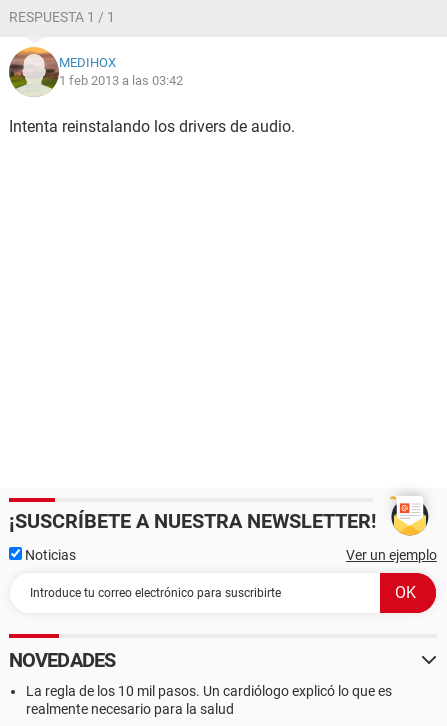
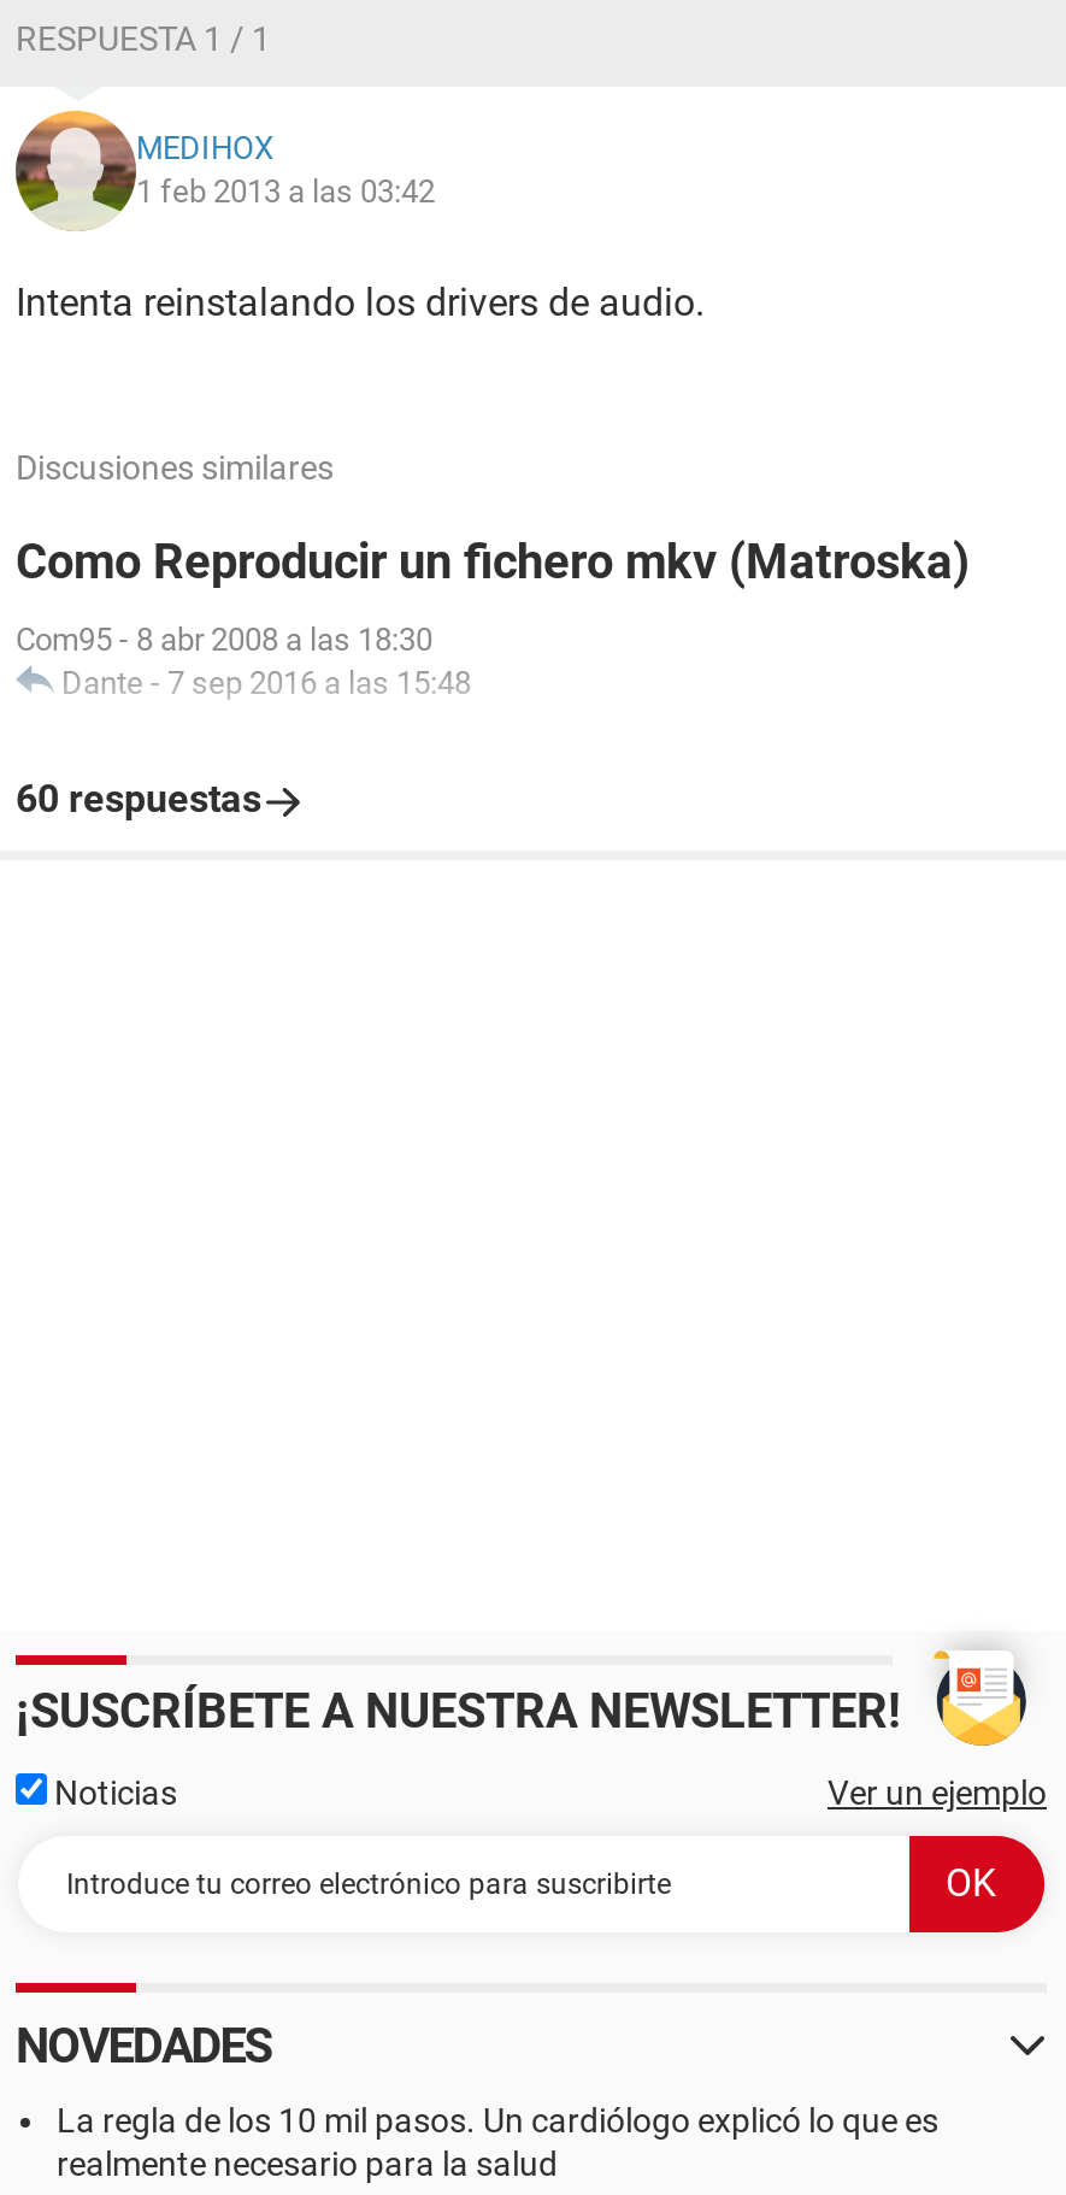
none -> [16,448,970,822] Discusiones similares | Como Reproducir un fichero mkv (Matroska) | Com95 - 8 abr 2008 a las 18:30 | Dante - 7 sep 2016 a las 15:48 | 60 respuestas

